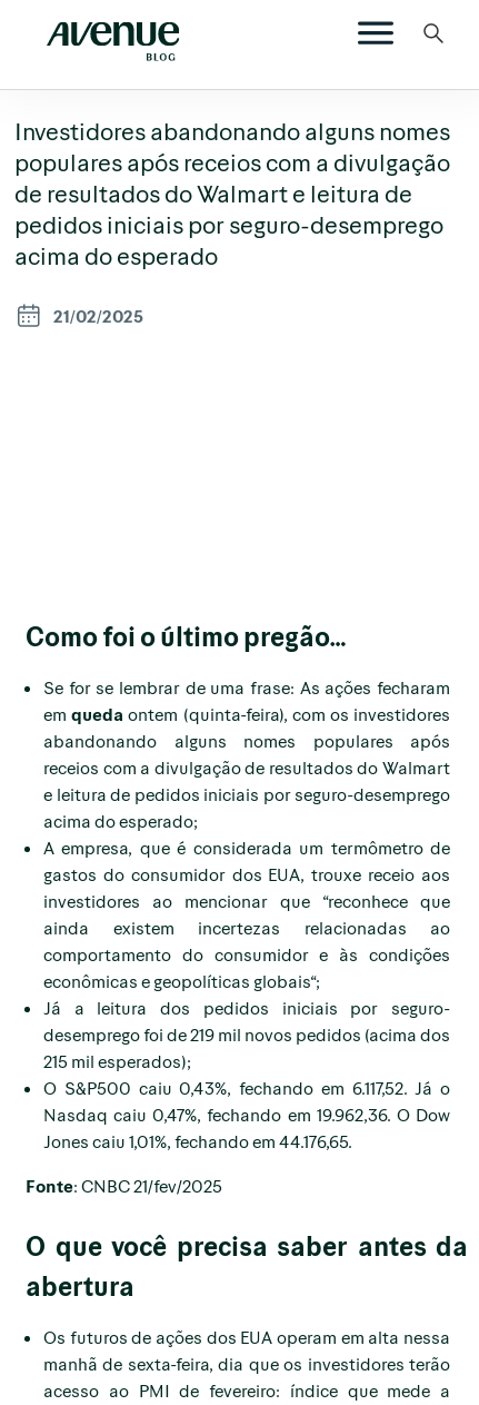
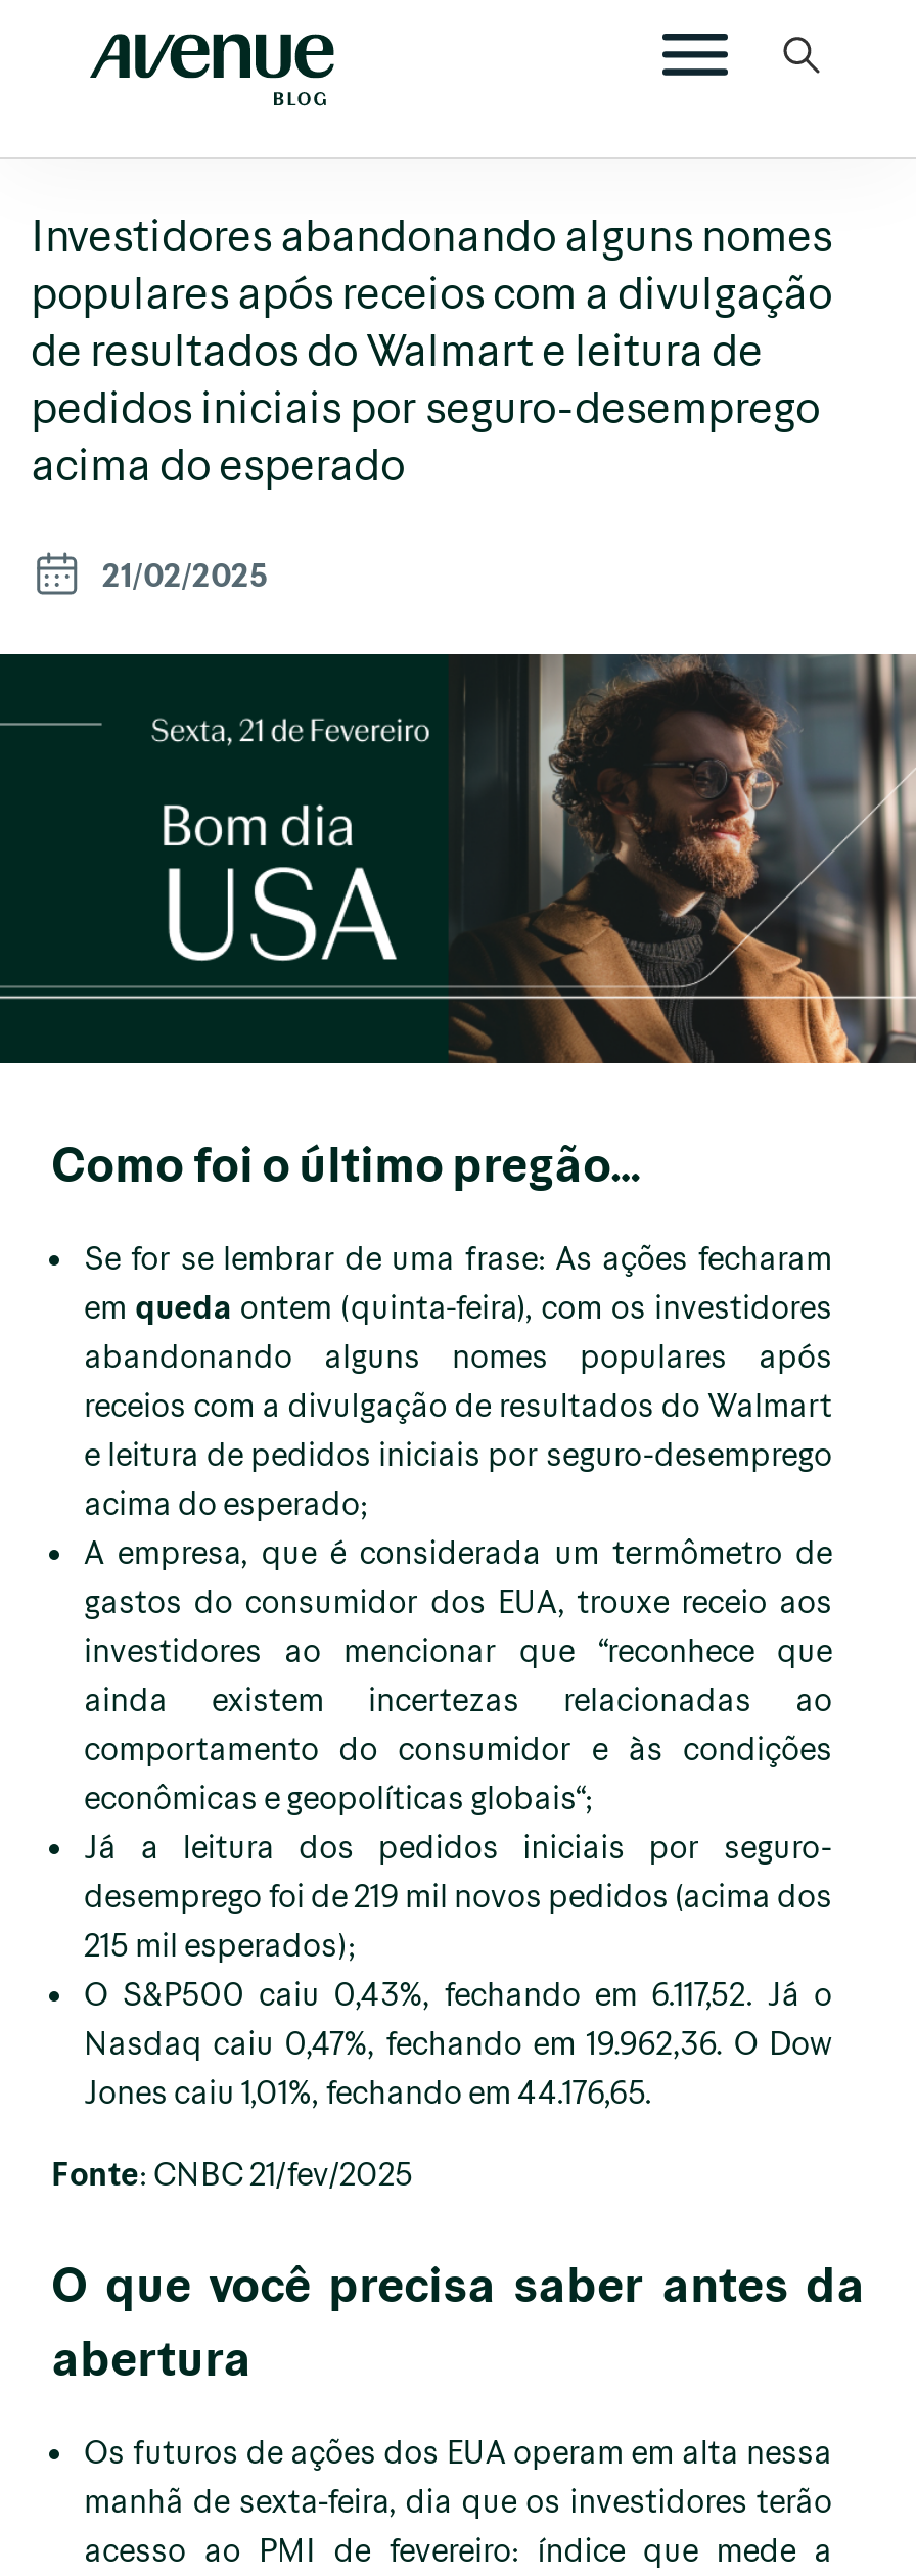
none -> [6,652,910,1065] [image]

